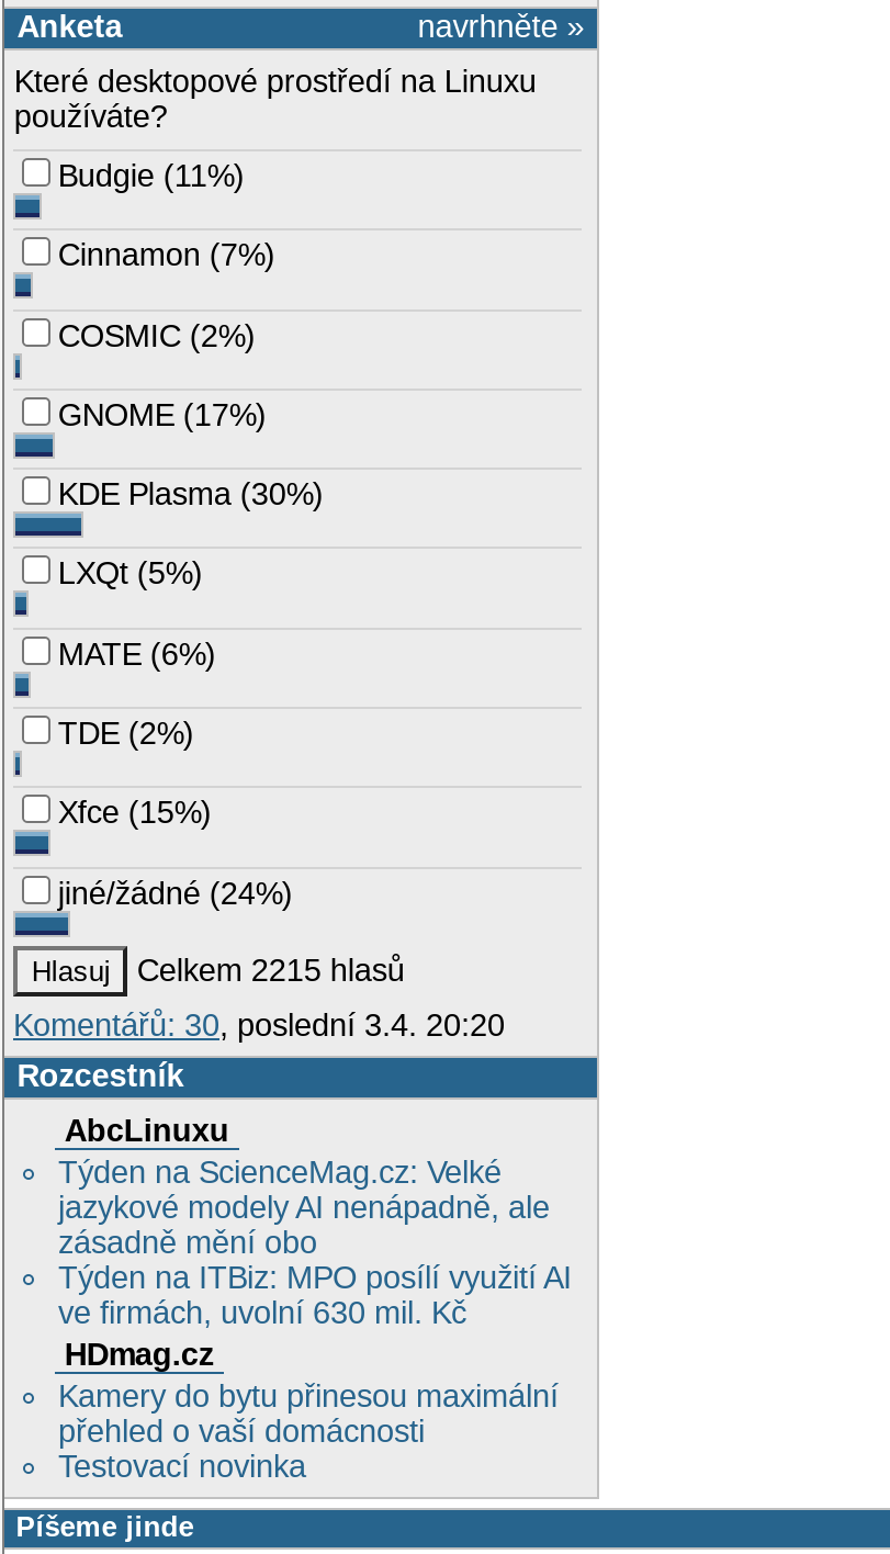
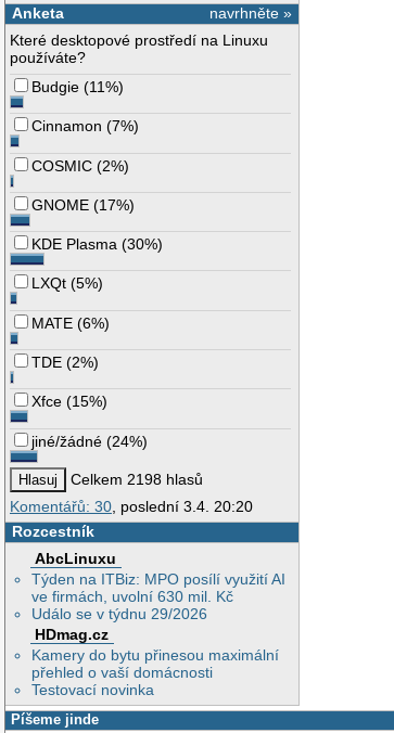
[128,953,405,988] Celkem 2215 hlasů -> [67,471,203,488] Celkem 2198 hlasů
[58,1154,550,1259] Týden na ScienceMag.cz: Velké | jazykové modely AI nenápadně, ale | zásadně mění obo -> none
moved [58,1259,572,1330] -> [32,570,286,605]: Týden na ITBiz: MPO posílí využití AI | ve firmách, uvolní 630 mil. Kč
none -> [32,605,208,622] Událo se v týdnu 29/2026

